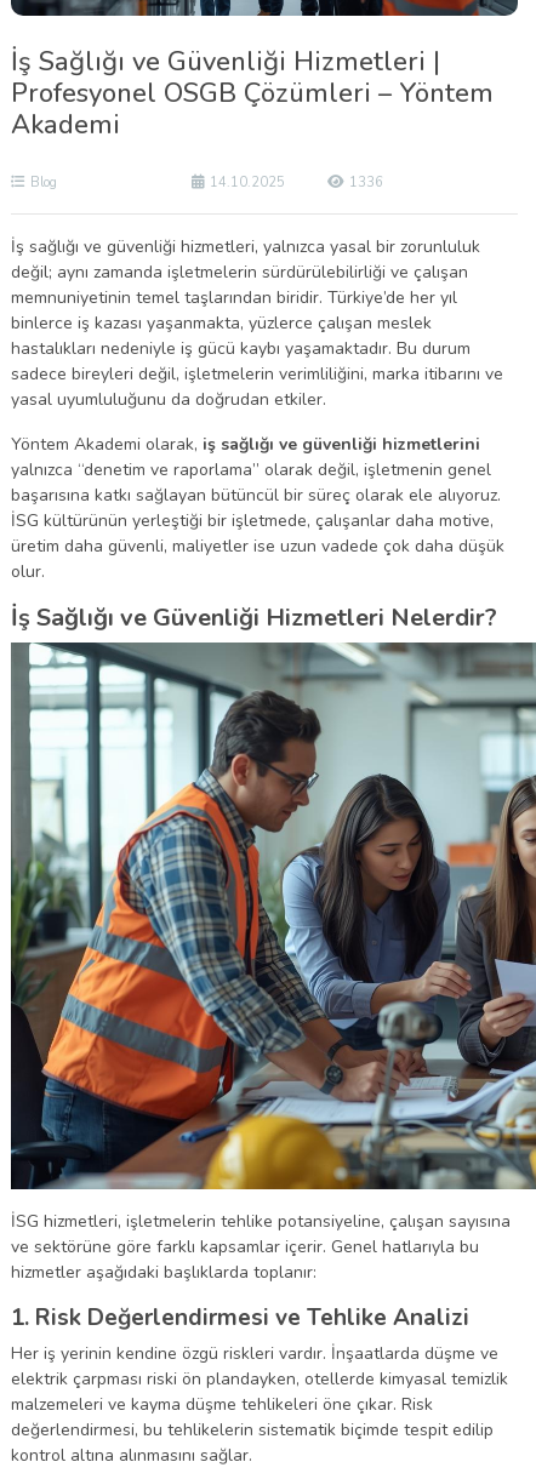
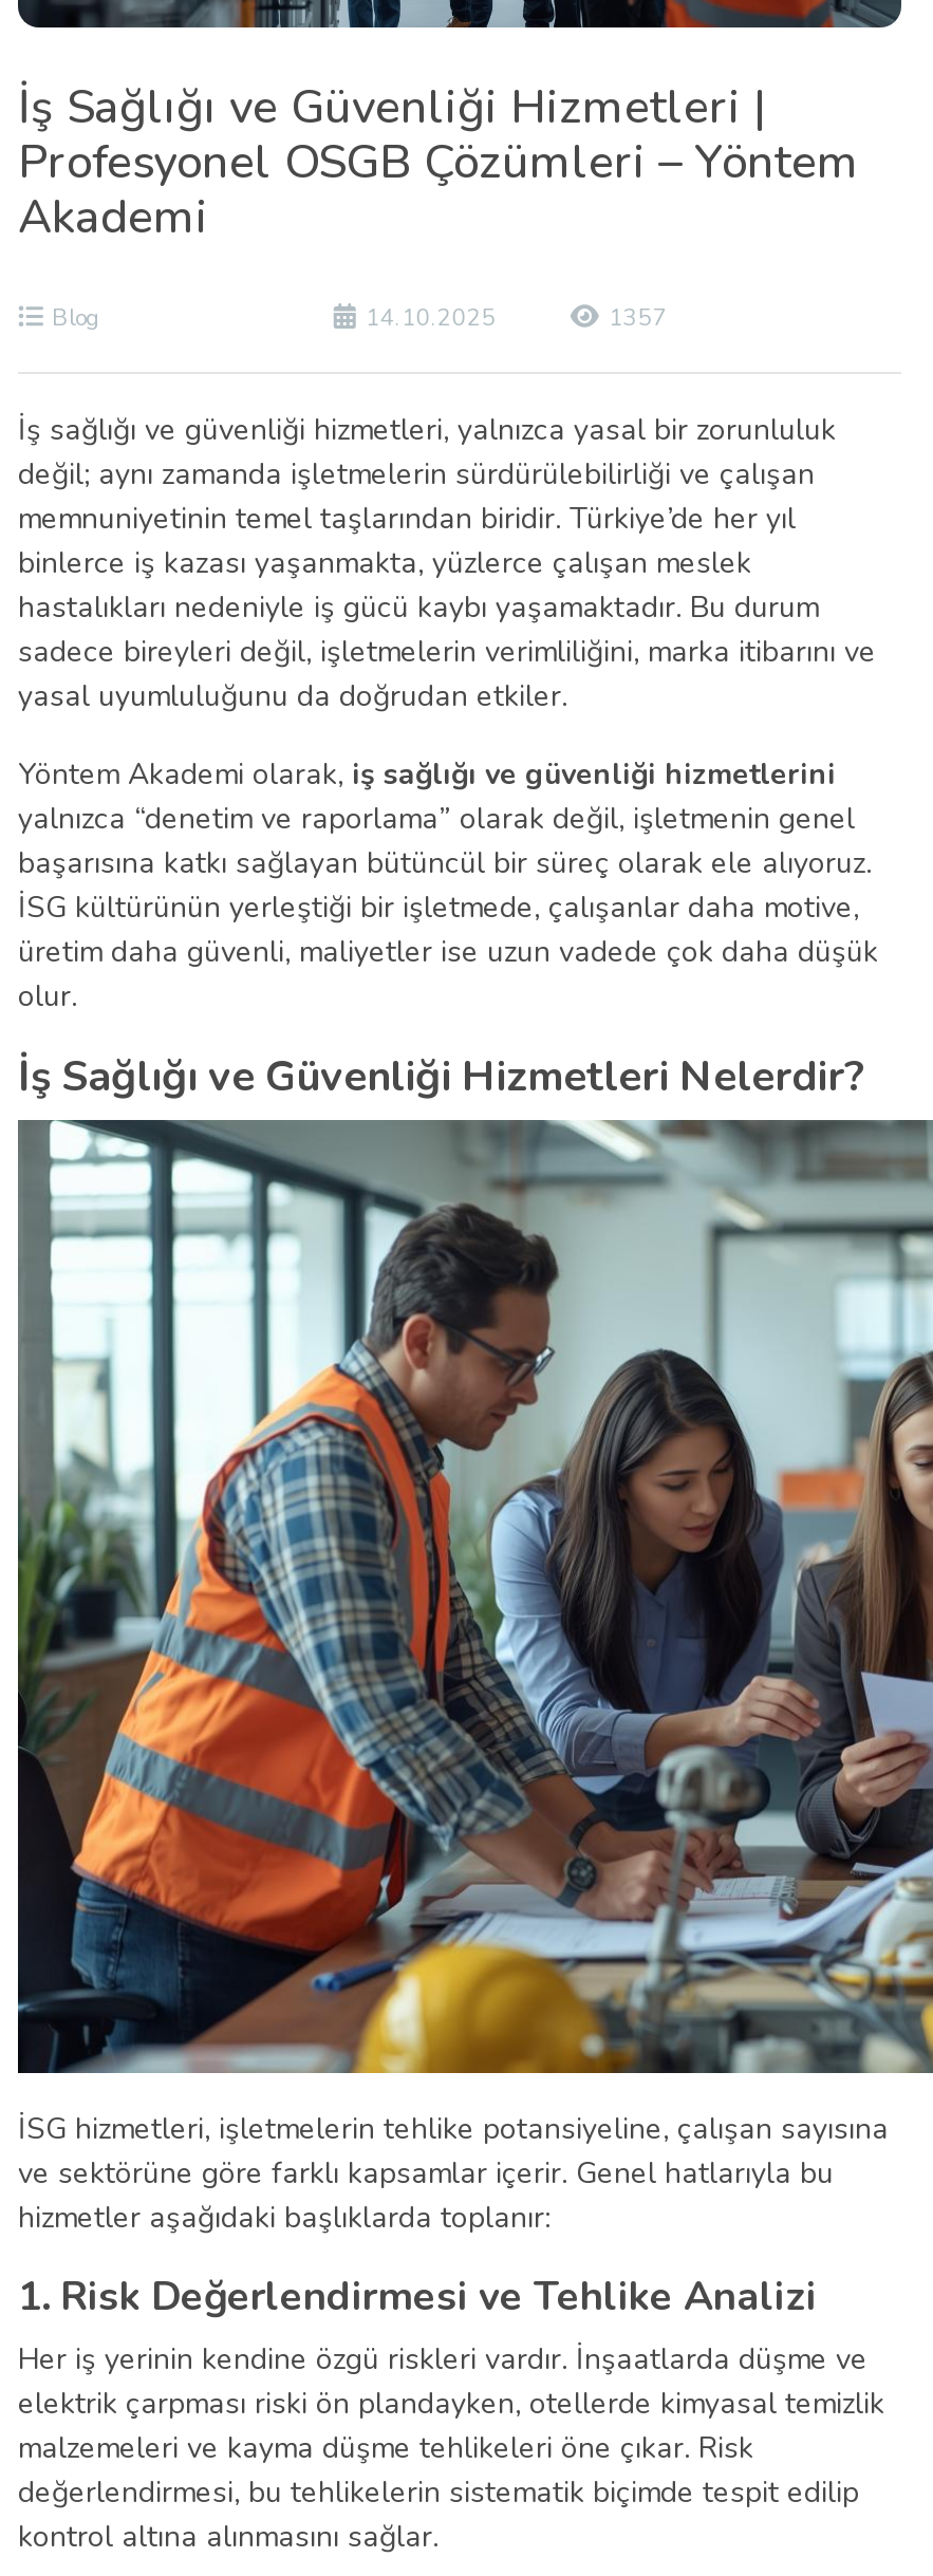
[350,173,384,192] 1336 -> [608,302,667,334] 1357

